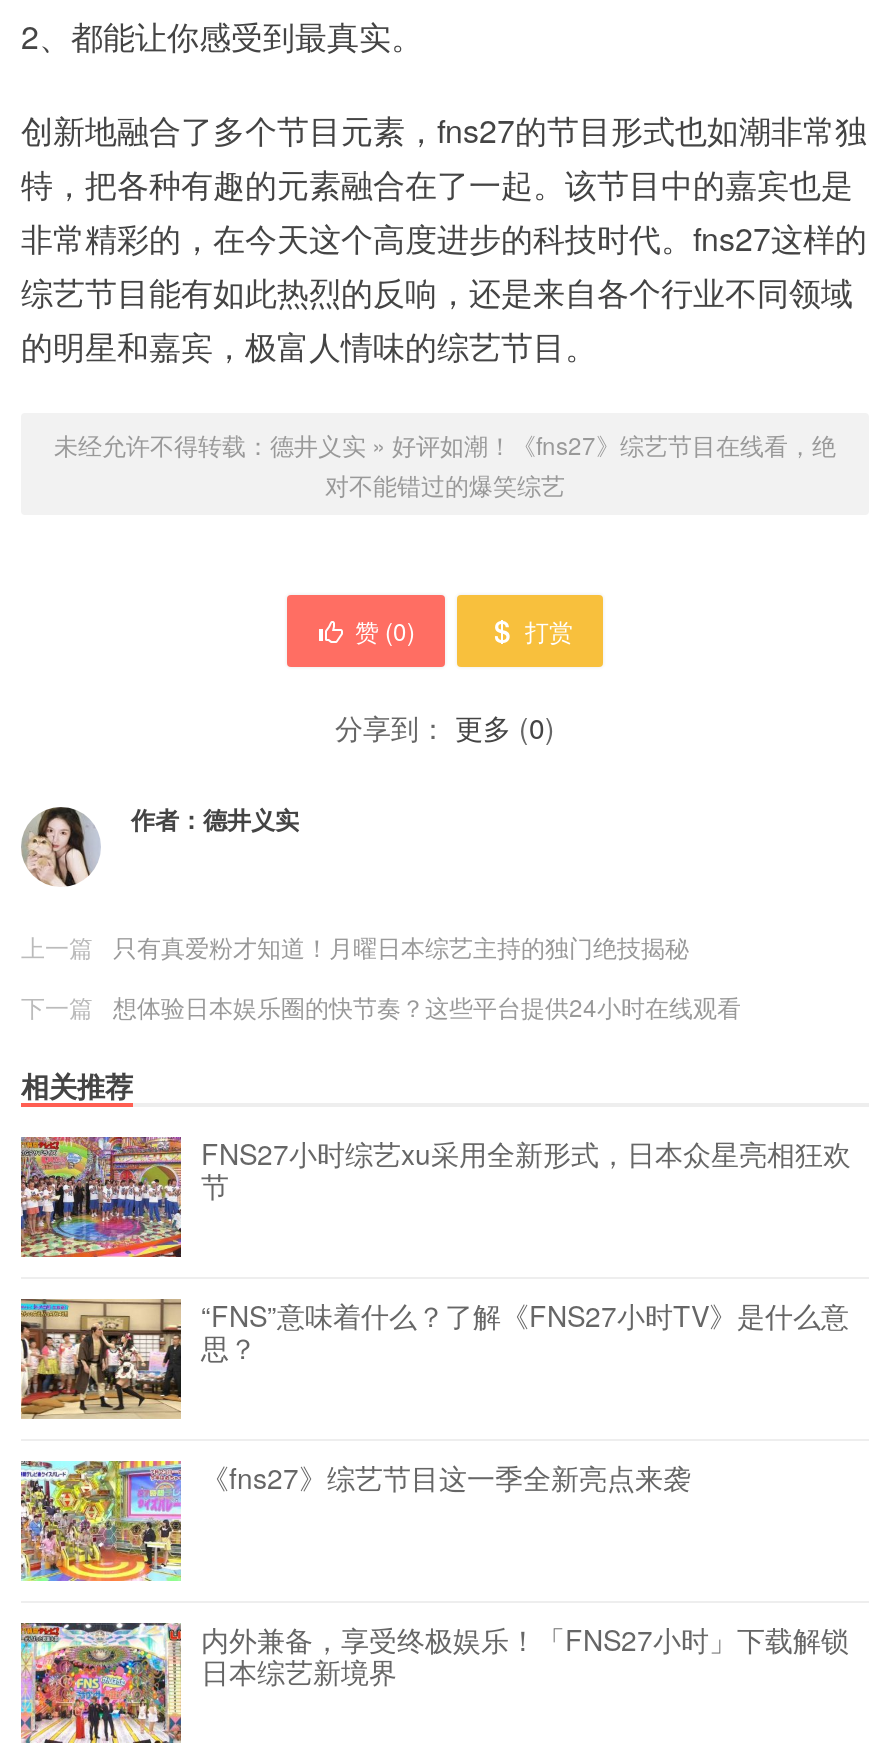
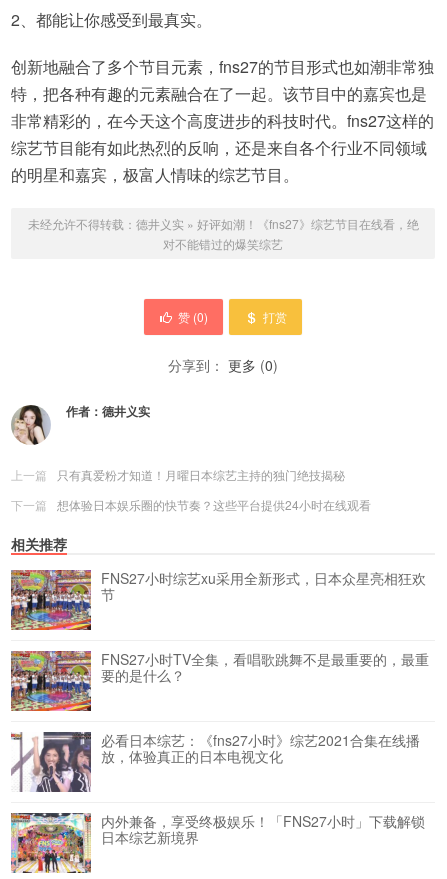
[19,1296,849,1421] [image] | “FNS”意味着什么？了解《FNS27小时TV》是什么意 | 思？ -> [10,649,429,712] [image] | FNS27小时TV全集，看唱歌跳舞不是最重要的，最重 | 要的是什么？
[19,1458,691,1583] [image] | 《fns27》综艺节目这一季全新亮点来袭 -> [10,730,420,793] [image] | 必看日本综艺：《fns27小时》综艺2021合集在线播 | 放，体验真正的日本电视文化

